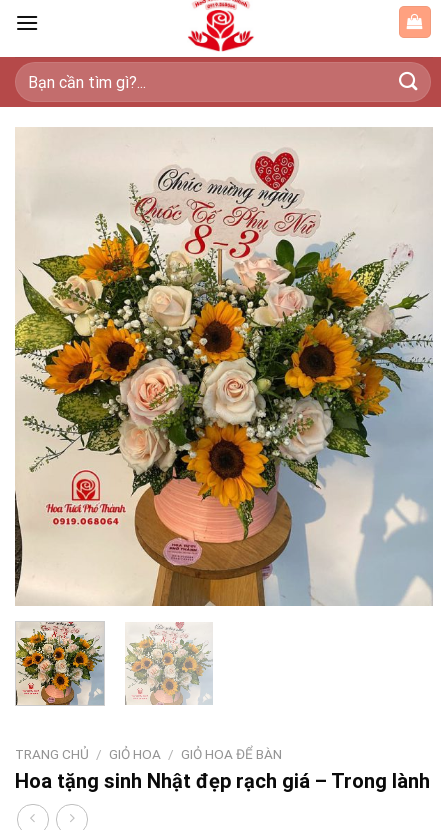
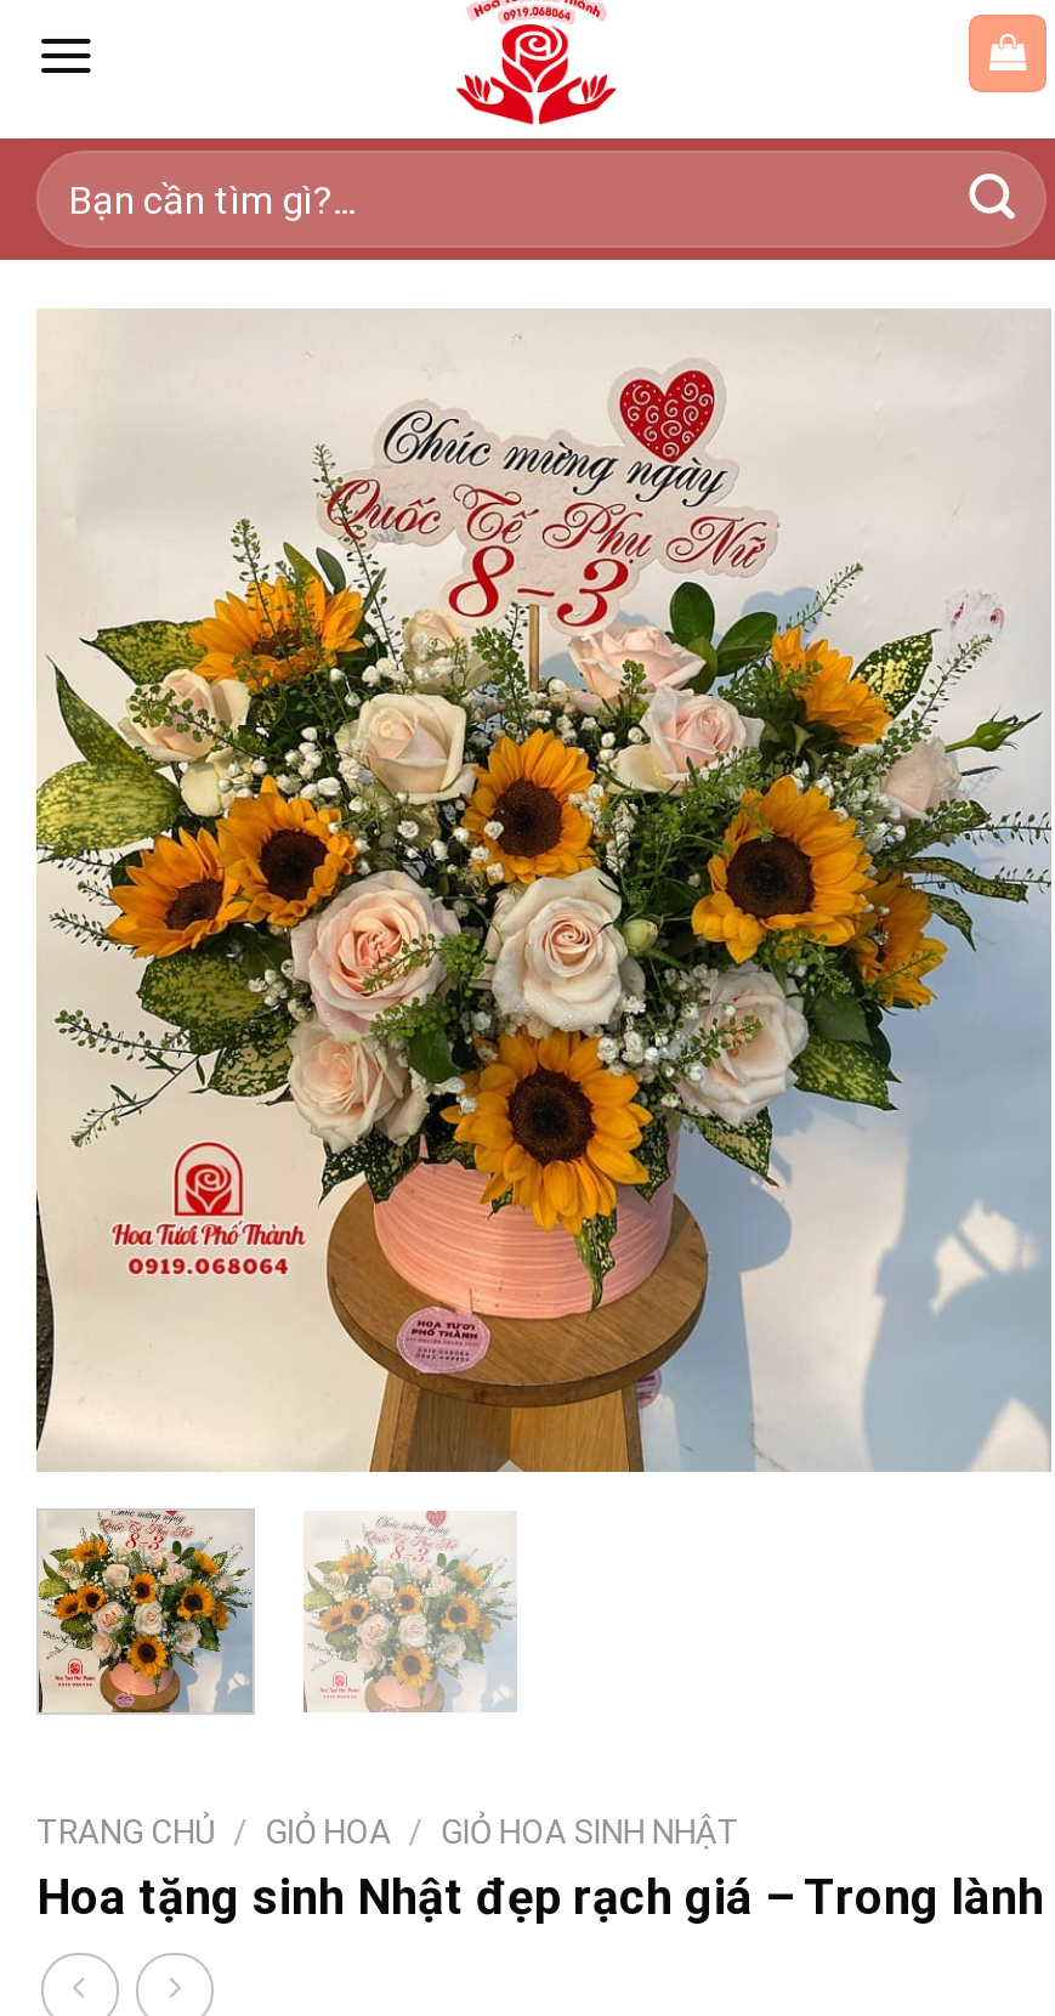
[15,746,282,762] TRANG CHỦ / GIỎ HOA / GIỎ HOA ĐỂ BÀN -> [36,1811,739,1850] TRANG CHỦ / GIỎ HOA / GIỎ HOA SINH NHẬT

